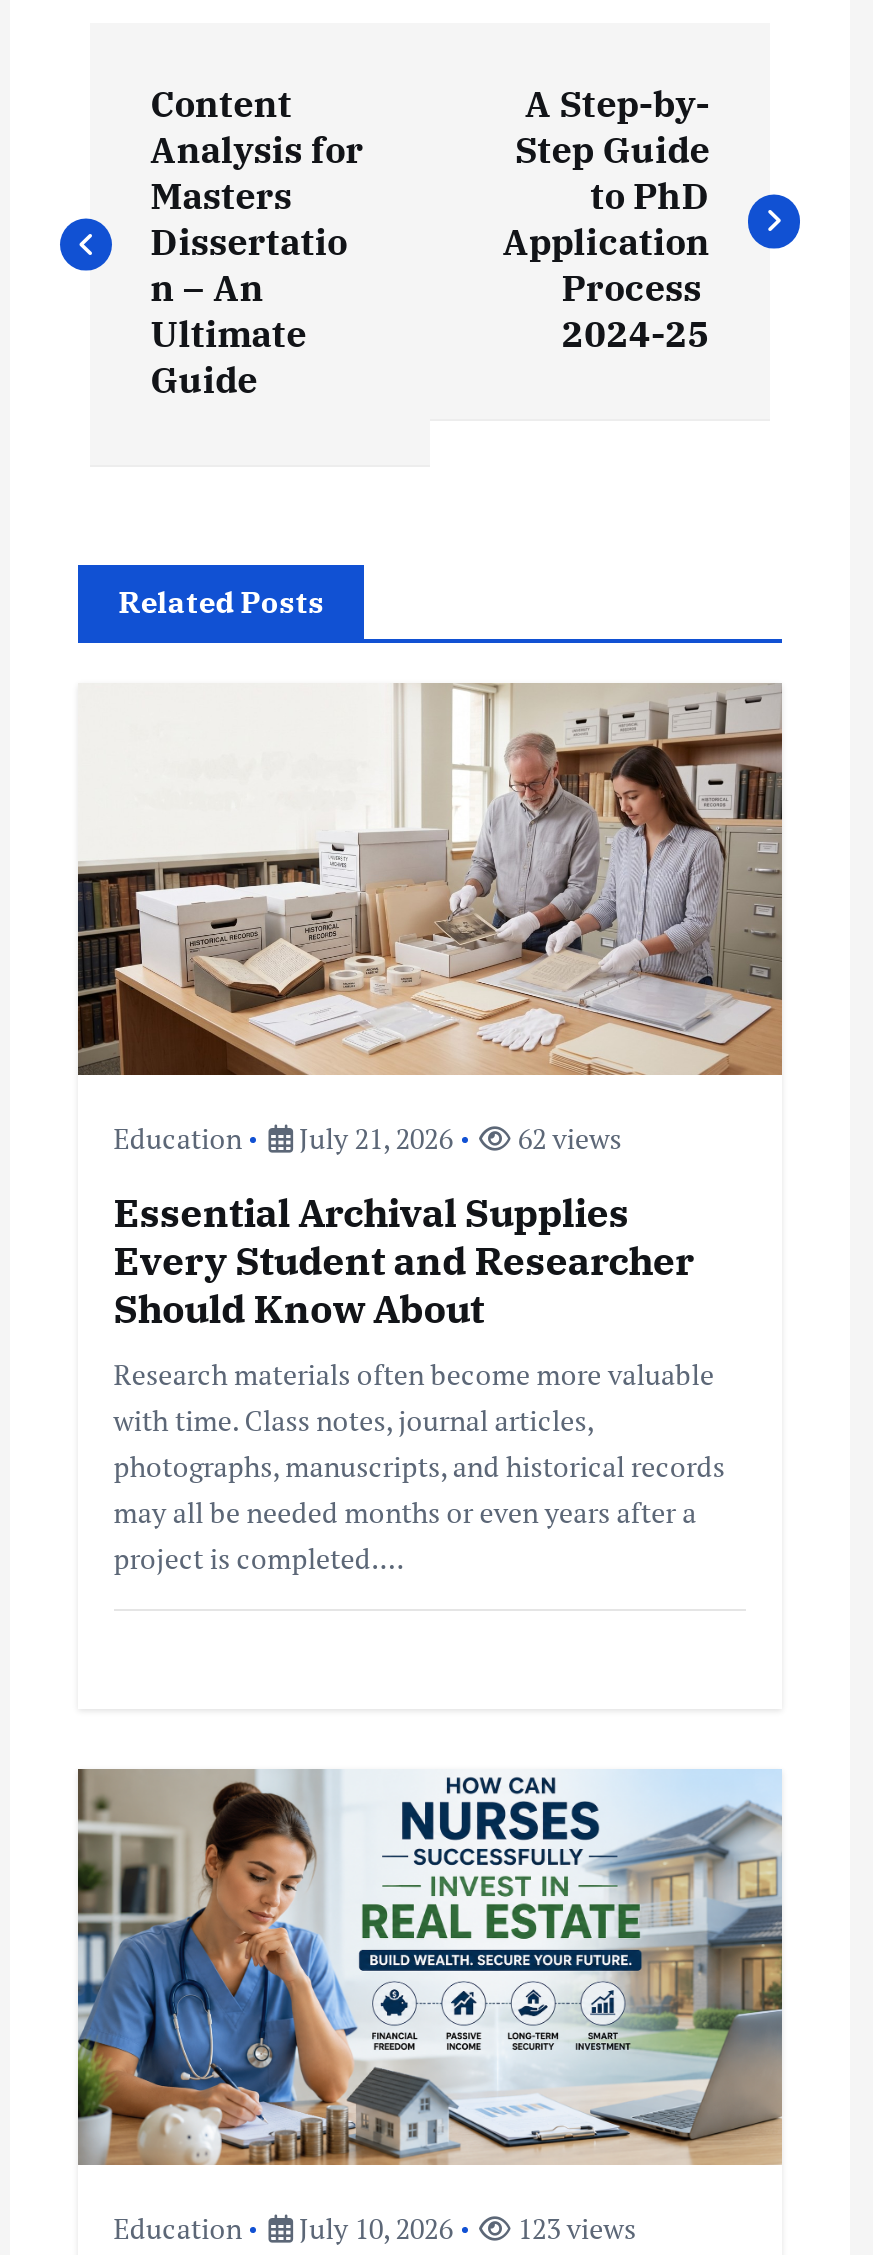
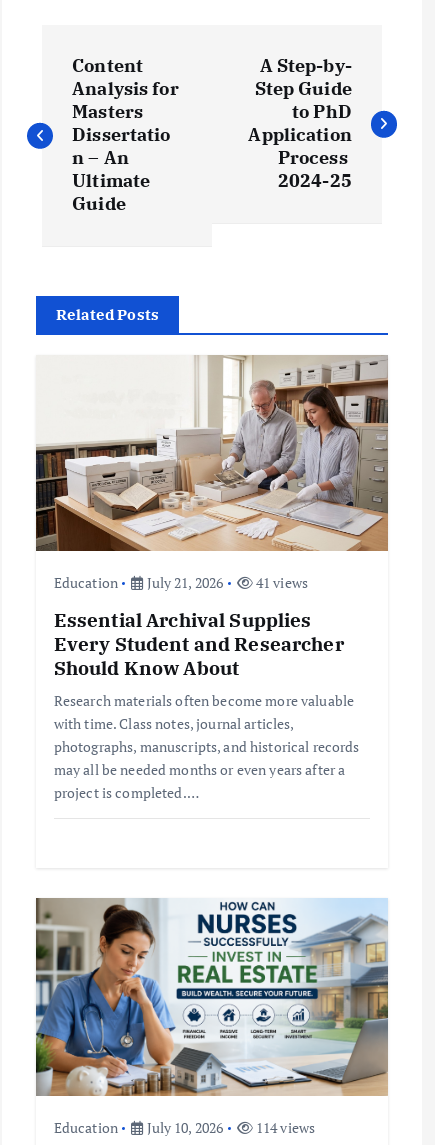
[511,1119,622,1157] 62 views -> [253,573,308,592] 41 views
[114,2208,636,2246] Education July 10, 2026 123 views -> [54,1118,315,1137] Education July 10, 2026 114 views

